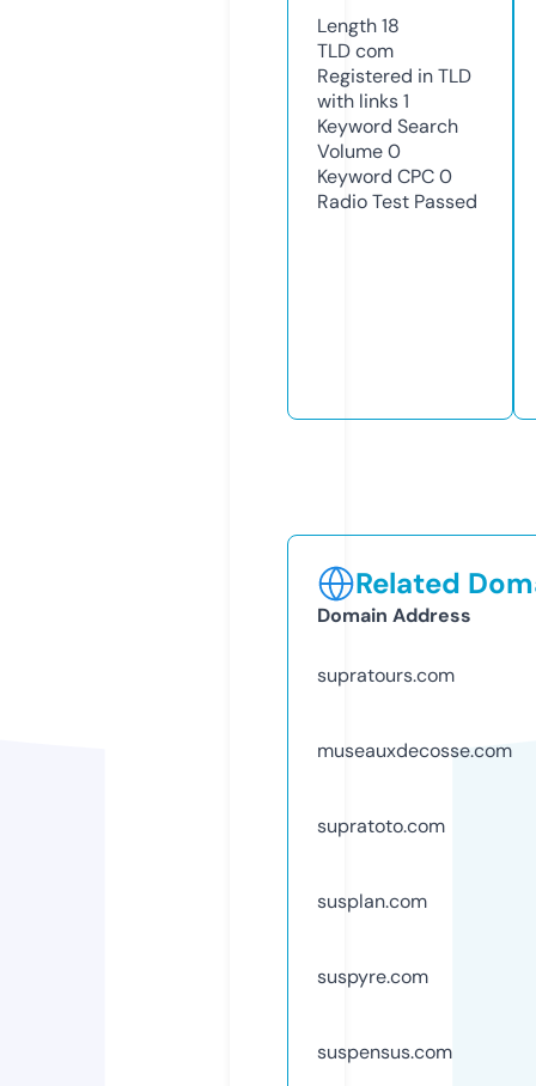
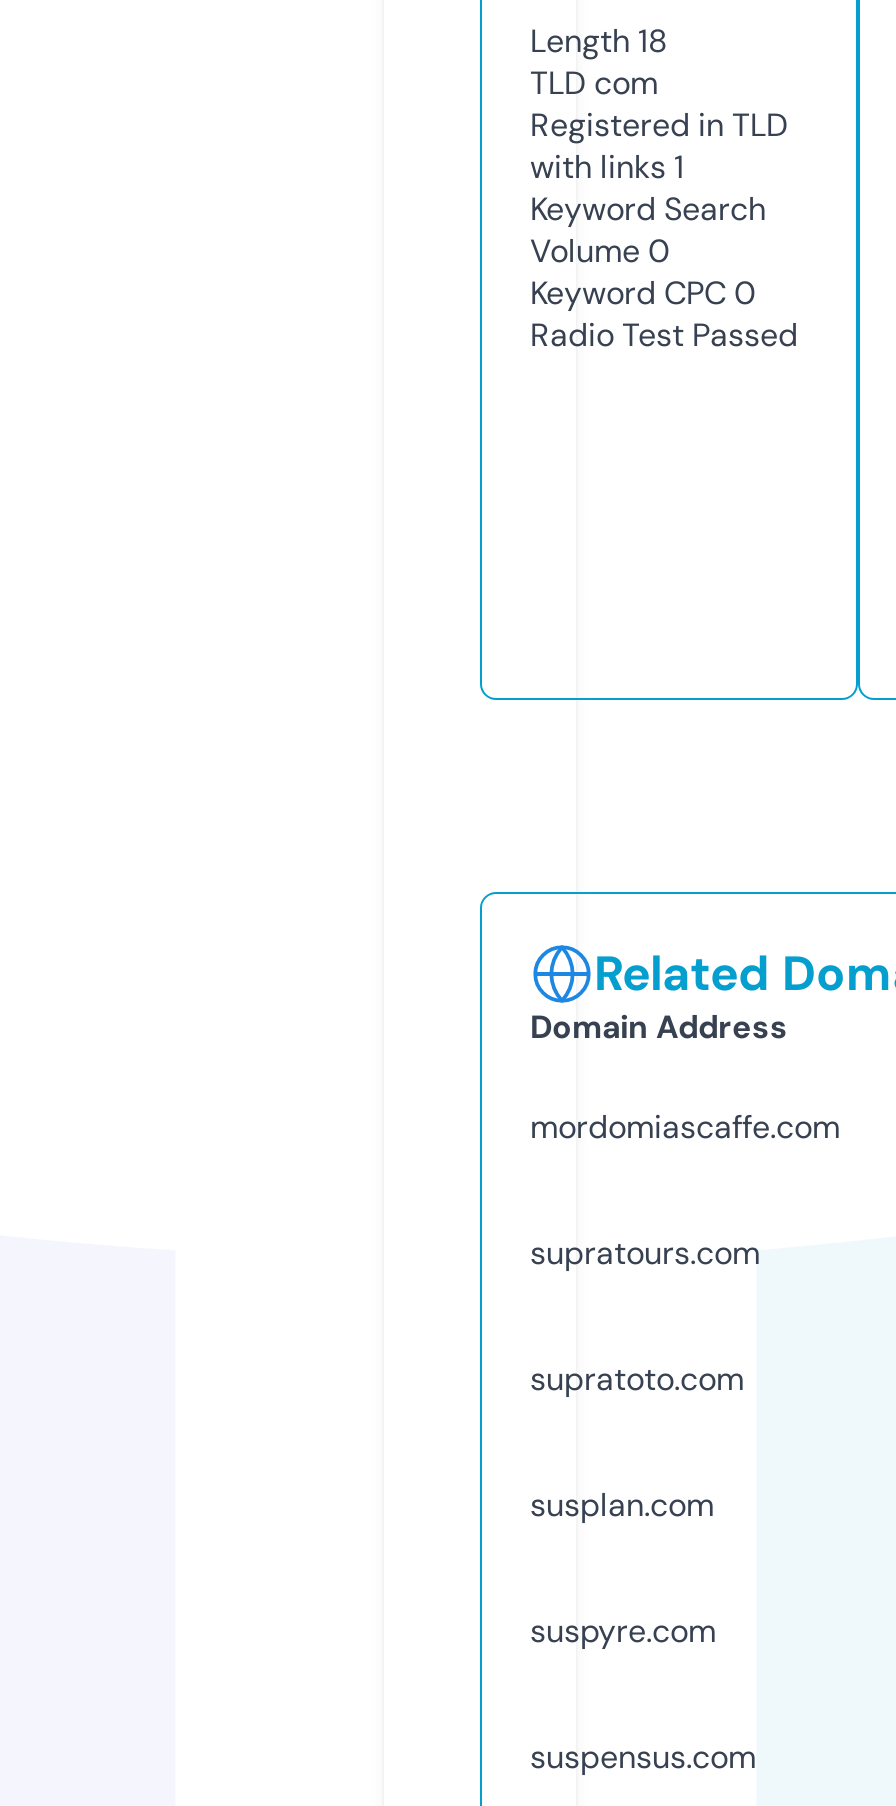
none -> [530,1106,840,1148] mordomiascaffe.com
moved [317,662,455,687] -> [530,1232,760,1274]: supratours.com
[317,738,512,763] museauxdecosse.com -> none

